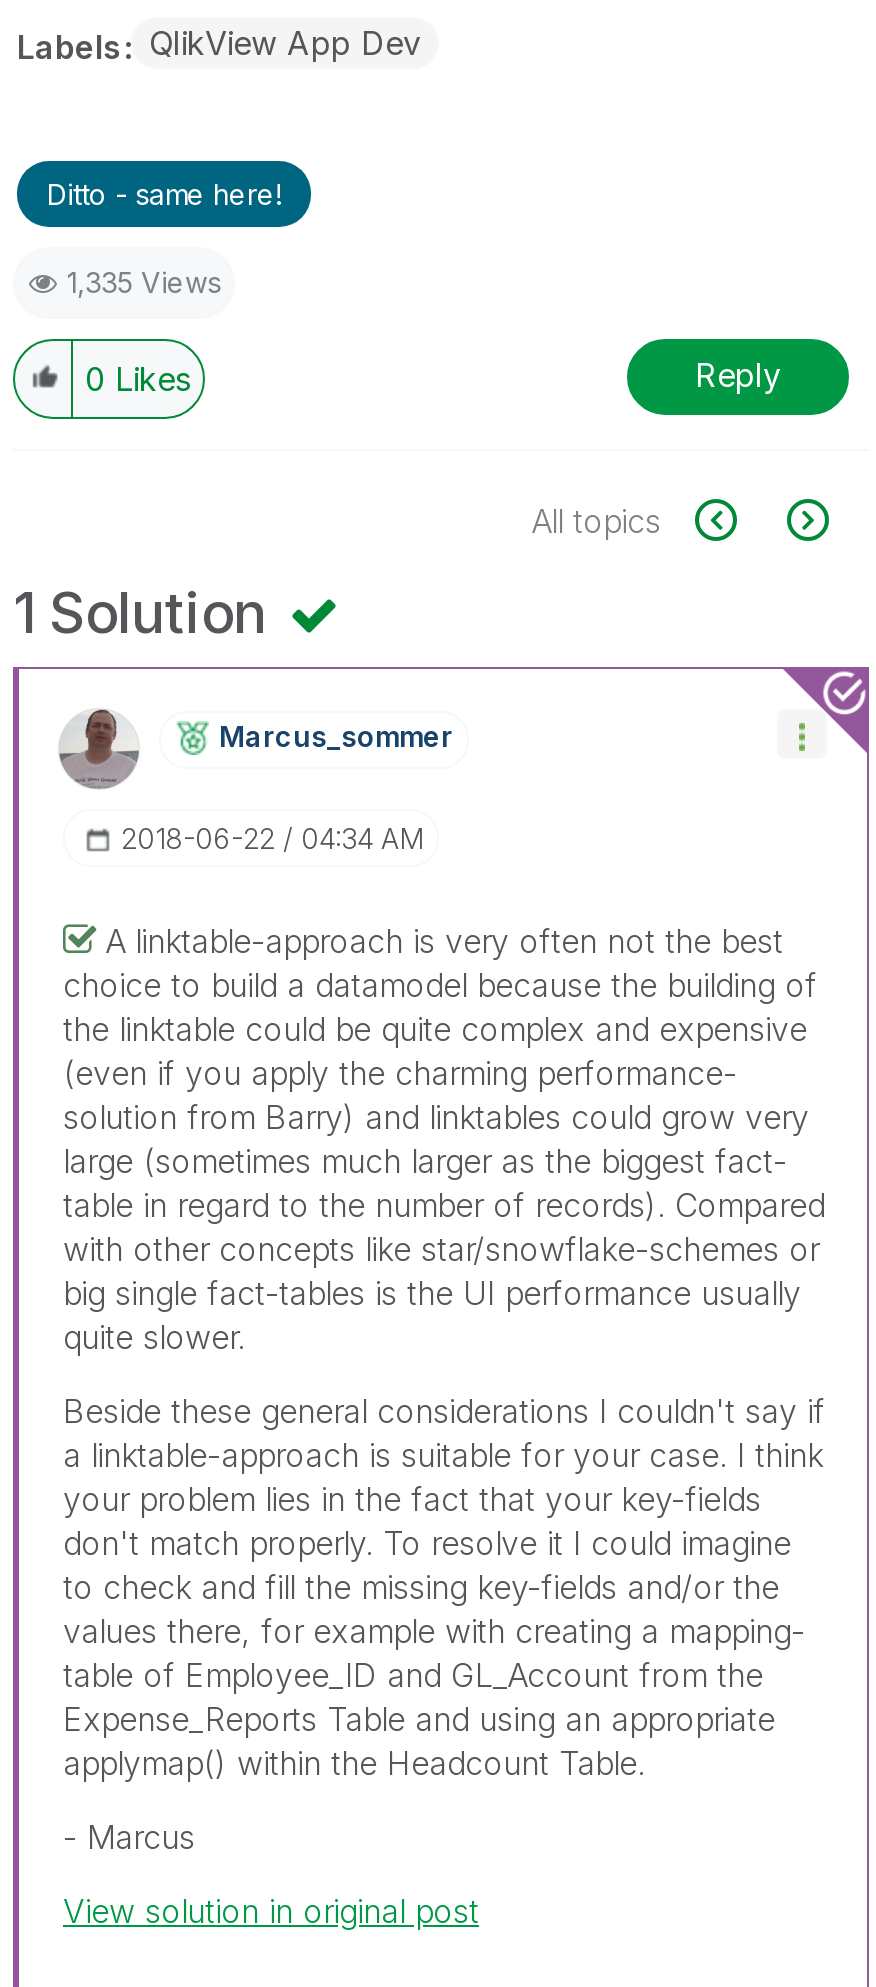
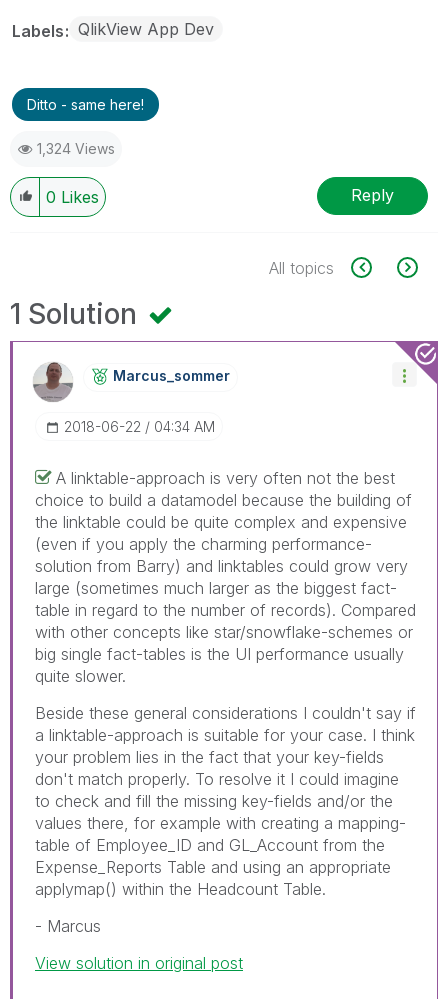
[67,264,221,298] 1,335 Views -> [37,139,115,156] 1,324 Views

